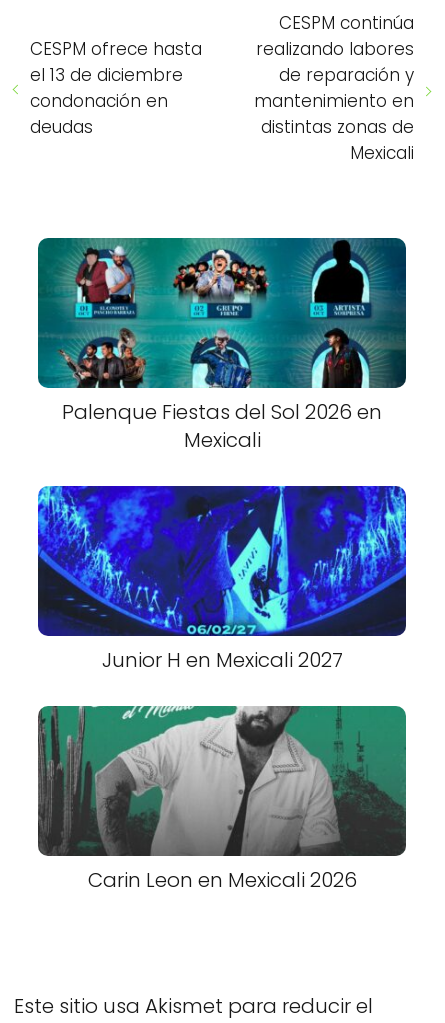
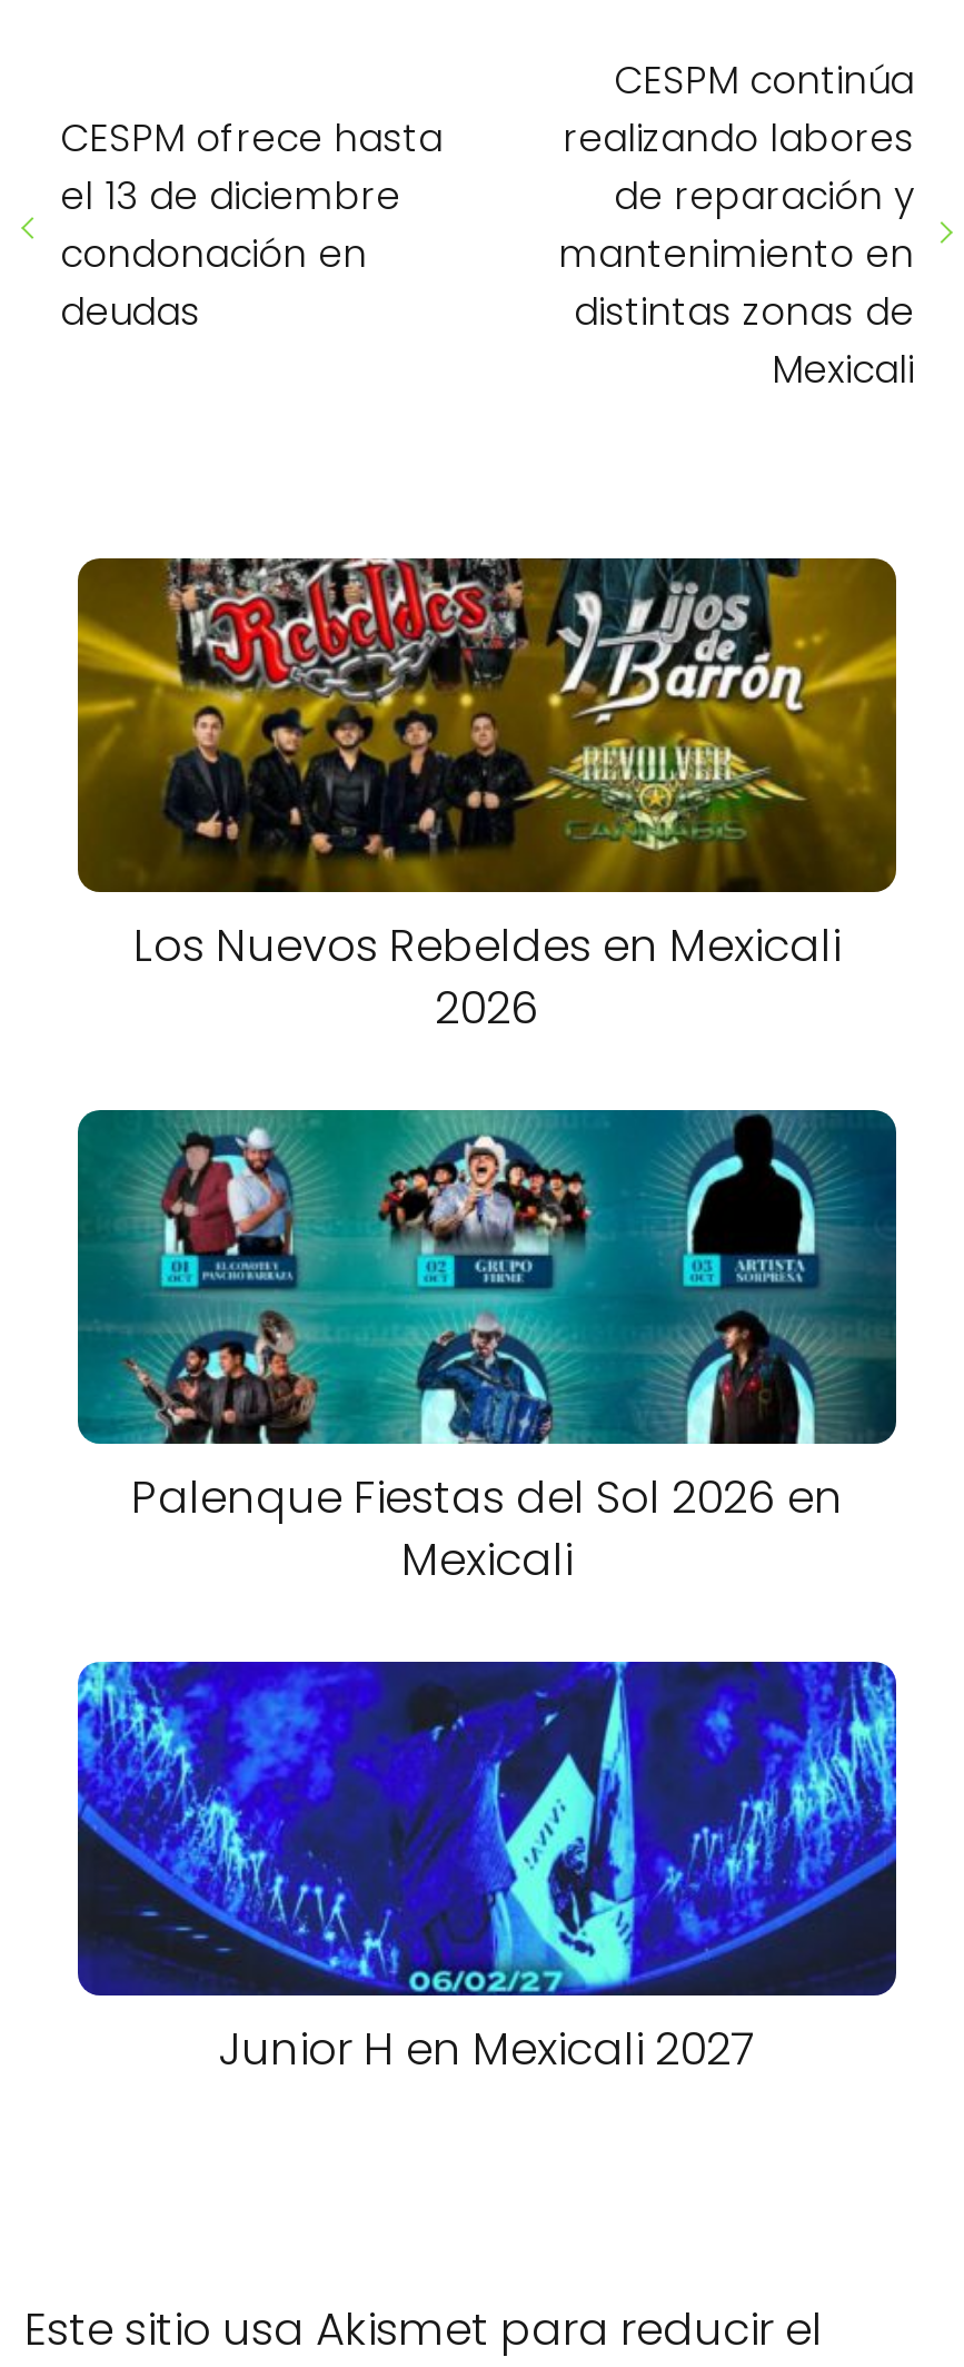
none -> [76,556,898,1040] [image] | Los Nuevos Rebeldes en Mexicali | 2026
moved [38,237,407,674] -> [78,1108,898,2081]: [image] | Palenque Fiestas del Sol 2026 en | Mexicali | Junior H en Mexicali 2027
[37,705,407,894] [image] | Carin Leon en Mexicali 2026 -> none

